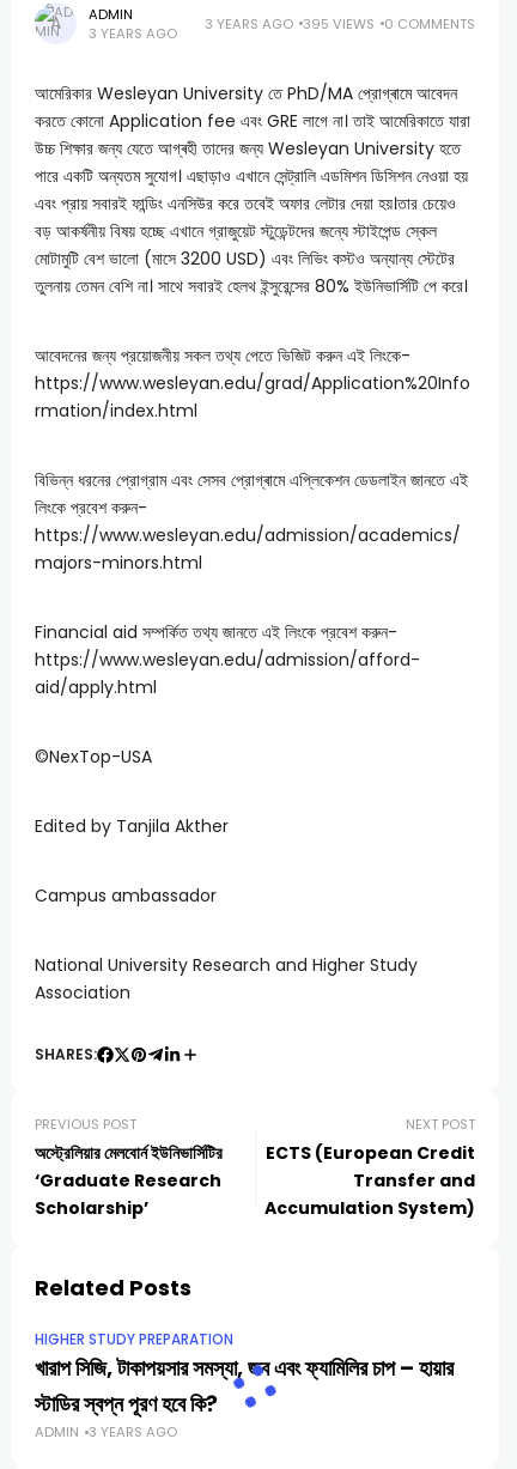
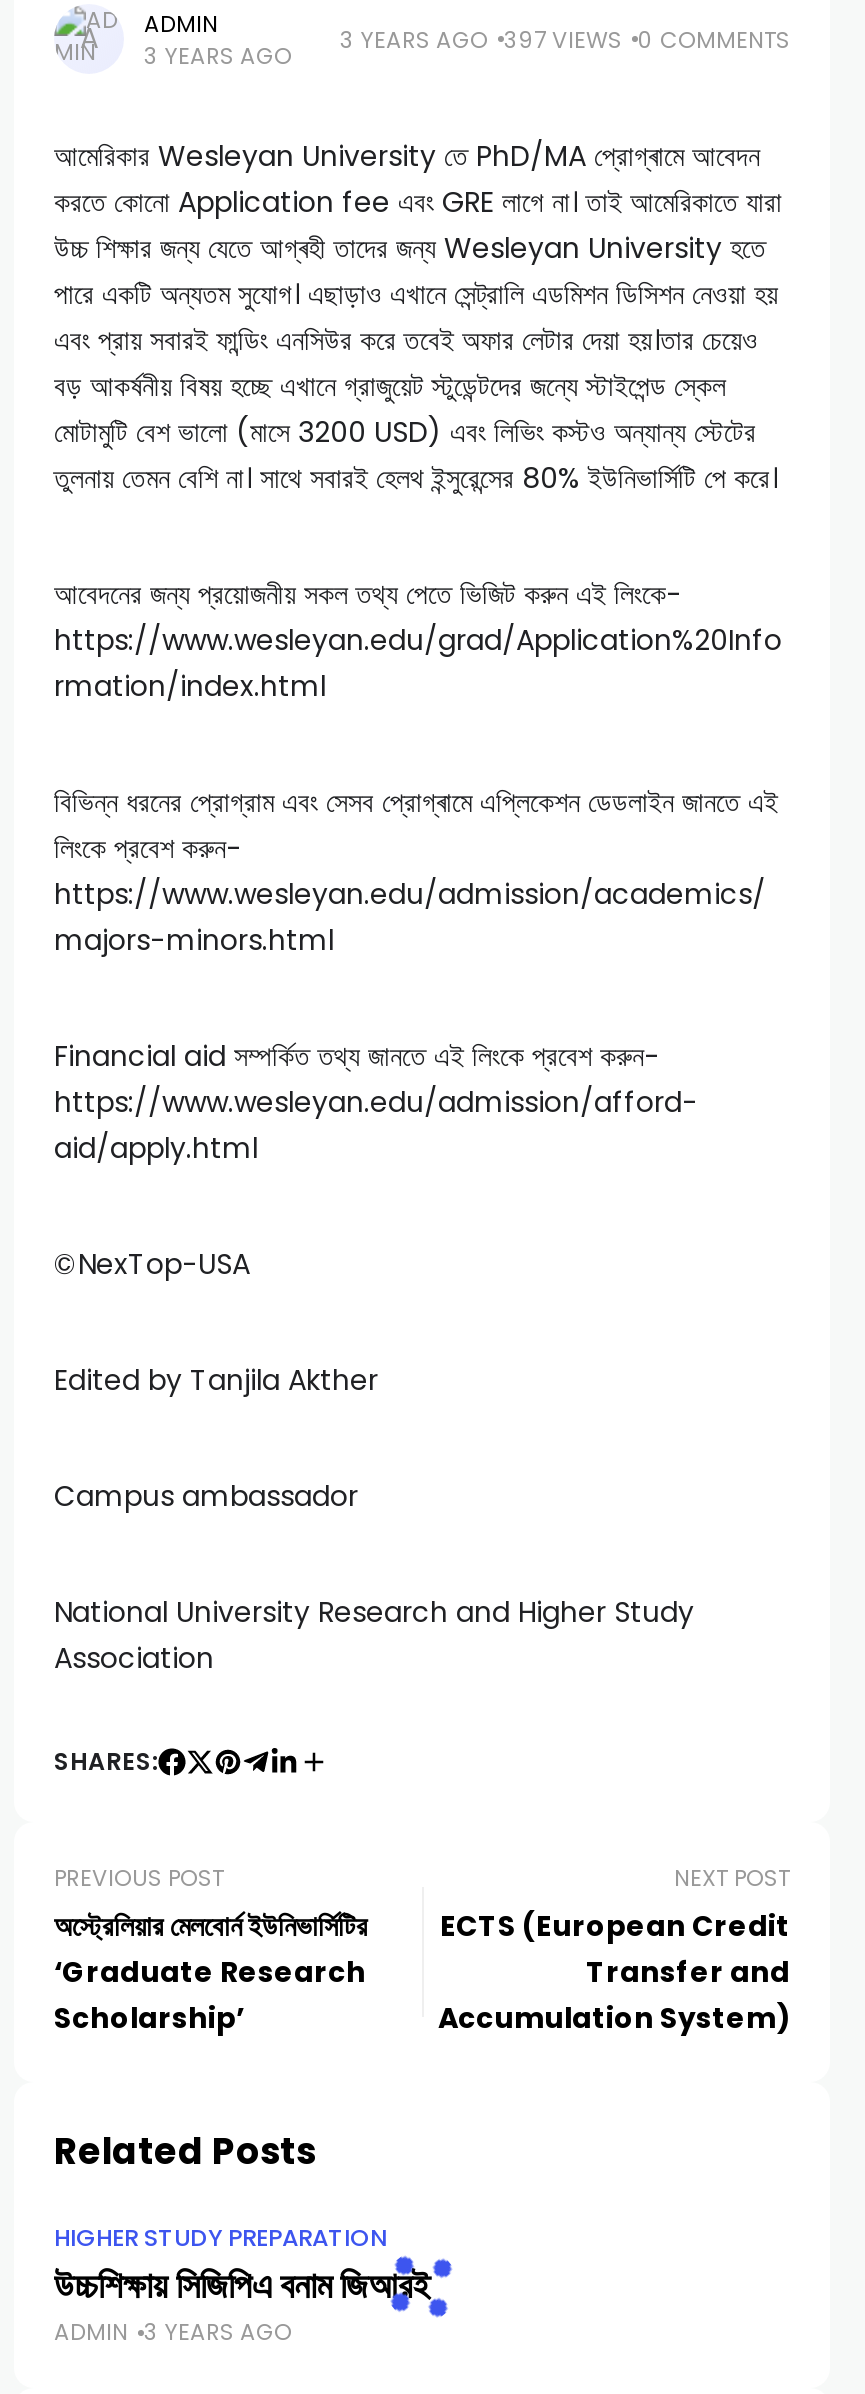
[205,14,475,33] 3 YEARS AGO 395 VIEWS 0 COMMENTS -> [340,23,790,55] 3 YEARS AGO 397 VIEWS 0 COMMENTS
[35,1353,454,1419] খারাপ সিজি, টাকাপয়সার সমস্যা, জব এবং ফ্যামিলির চাপ – হায়ার | স্টাডির স্বপ্ন পূরণ হবে কি? -> [54,2260,430,2310] উচ্চশিক্ষায় সিজিপিএ বনাম জিআরই

